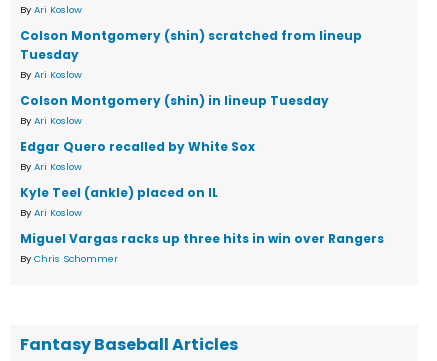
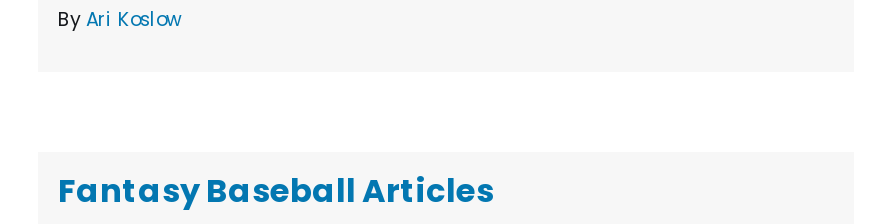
[20,27,384,265] Colson Montgomery (shin) scratched from lineup | Tuesday | By Ari Koslow | Colson Montgomery (shin) in lineup Tuesday | By Ari Koslow | Edgar Quero recalled by White Sox | By Ari Koslow | Kyle Teel (ankle) placed on IL | By Ari Koslow | Miguel Vargas racks up three hits in win over Rangers | By Chris Schommer -> none

